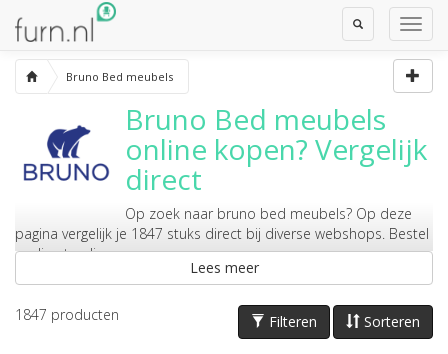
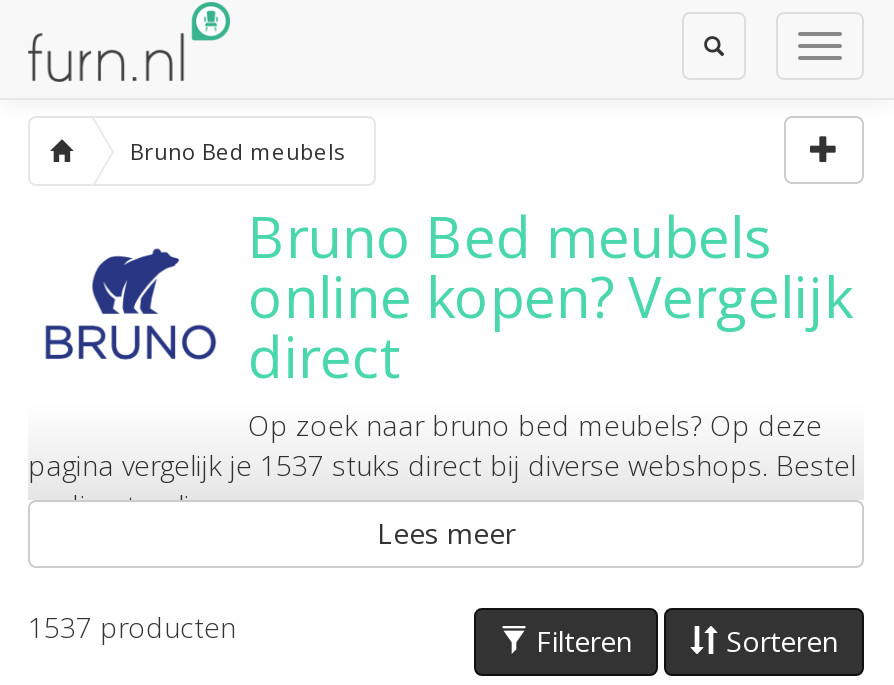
[15,224,429,243] pagina vergelijk je 1847 stuks direct bij diverse webshops. Bestel -> [28,446,856,484] pagina vergelijk je 1537 stuks direct bij diverse webshops. Bestel
[15,305,119,324] 1847 producten -> [28,608,236,646] 1537 producten

